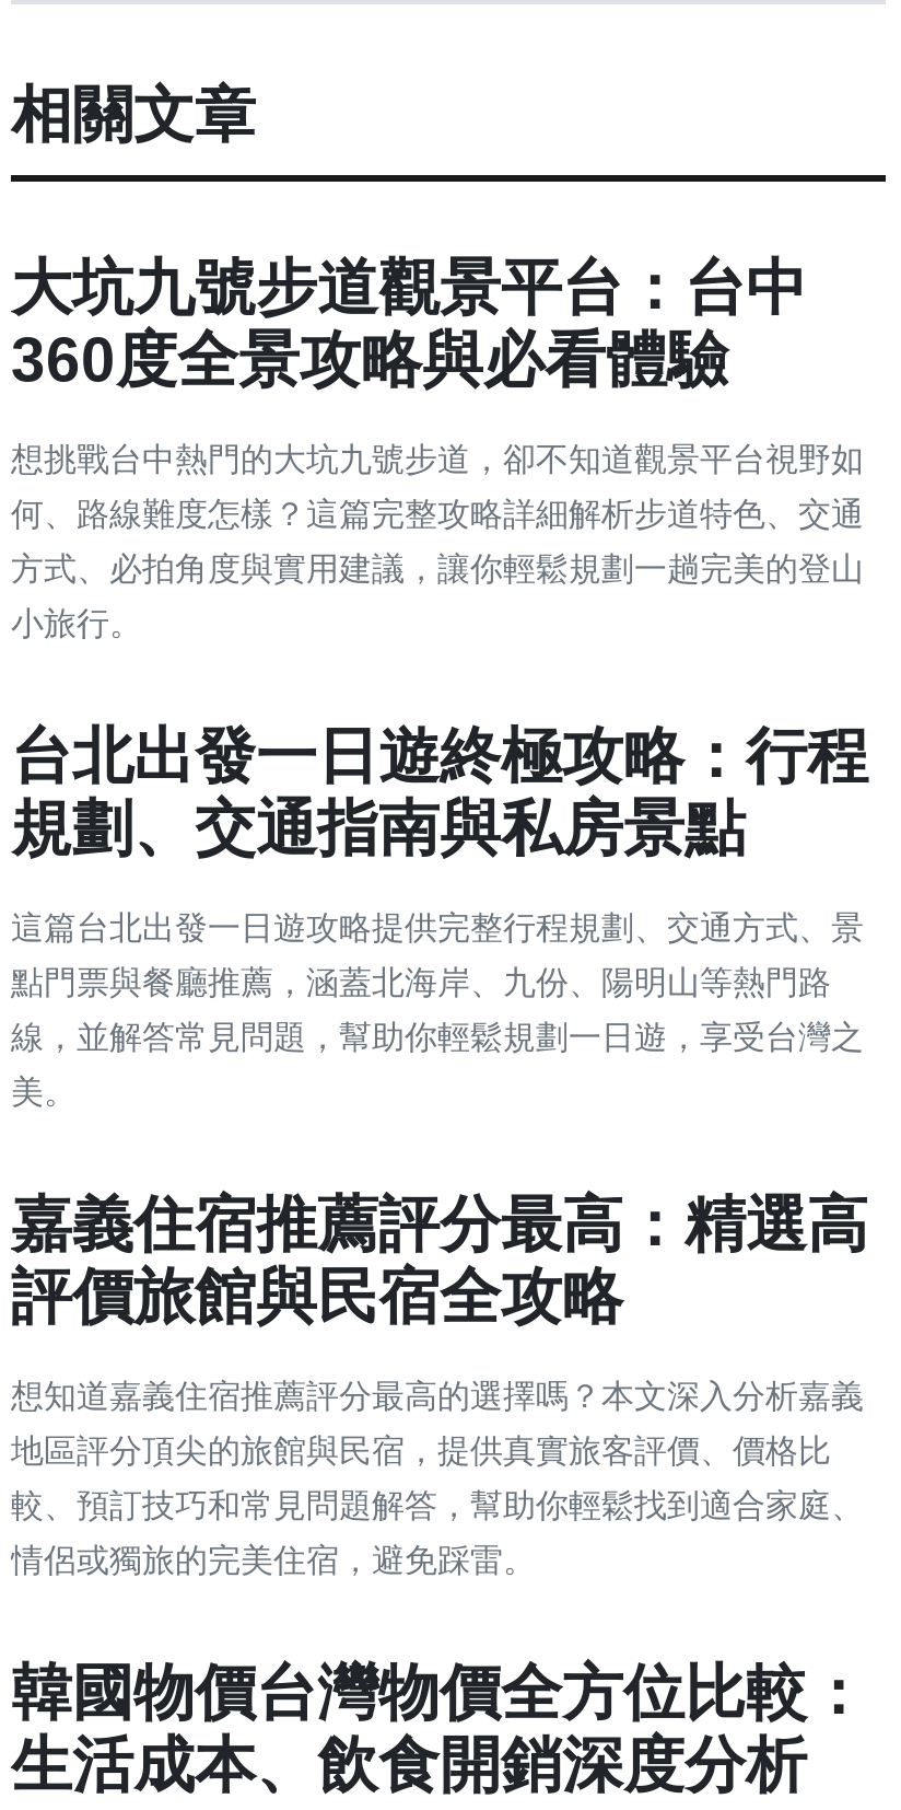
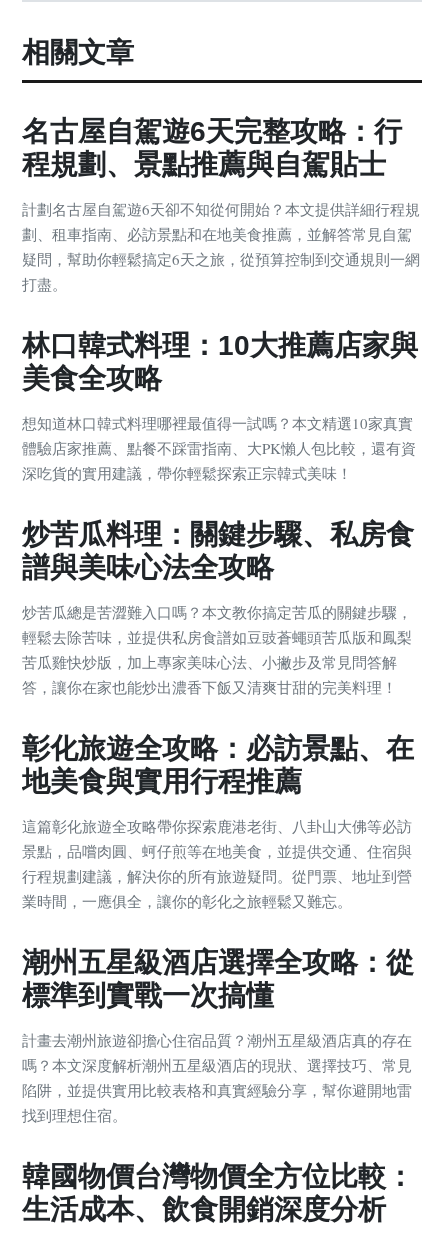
[11,254,868,1580] 大坑九號步道觀景平台：台中 | 360度全景攻略與必看體驗 | 想挑戰台中熱門的大坑九號步道，卻不知道觀景平台視野如 | 何、路線難度怎樣？這篇完整攻略詳細解析步道特色、交通 | 方式、必拍角度與實用建議，讓你輕鬆規劃一趟完美的登山 | 小旅行。 | 台北出發一日遊終極攻略：行程 | 規劃、交通指南與私房景點 | 這篇台北出發一日遊攻略提供完整行程規劃、交通方式、景 | 點門票與餐廳推薦，涵蓋北海岸、九份、陽明山等熱門路 | 線，並解答常見問題，幫助你輕鬆規劃一日遊，享受台灣之 | 美。 | 嘉義住宿推薦評分最高：精選高 | 評價旅館與民宿全攻略 | 想知道嘉義住宿推薦評分最高的選擇嗎？本文深入分析嘉義 | 地區評分頂尖的旅館與民宿，提供真實旅客評價、價格比 | 較、預訂技巧和常見問題解答，幫助你輕鬆找到適合家庭、 | 情侶或獨旅的完美住宿，避免踩雷。 -> [22,116,420,1125] 名古屋自駕遊6天完整攻略：行 | 程規劃、景點推薦與自駕貼士 | 計劃名古屋自駕遊6天卻不知從何開始？本文提供詳細行程規 | 劃、租車指南、必訪景點和在地美食推薦，並解答常見自駕 | 疑問，幫助你輕鬆搞定6天之旅，從預算控制到交通規則一網 | 打盡。 | 林口韓式料理：10大推薦店家與 | 美食全攻略 | 想知道林口韓式料理哪裡最值得一試嗎？本文精選10家真實 | 體驗店家推薦、點餐不踩雷指南、大PK懶人包比較，還有資 | 深吃貨的實用建議，帶你輕鬆探索正宗韓式美味！ | 炒苦瓜料理：關鍵步驟、私房食 | 譜與美味心法全攻略 | 炒苦瓜總是苦澀難入口嗎？本文教你搞定苦瓜的關鍵步驟， | 輕鬆去除苦味，並提供私房食譜如豆豉蒼蠅頭苦瓜版和鳳梨 | 苦瓜雞快炒版，加上專家美味心法、小撇步及常見問答解 | 答，讓你在家也能炒出濃香下飯又清爽甘甜的完美料理！ | 彰化旅遊全攻略：必訪景點、在 | 地美食與實用行程推薦 | 這篇彰化旅遊全攻略帶你探索鹿港老街、八卦山大佛等必訪 | 景點，品嚐肉圓、蚵仔煎等在地美食，並提供交通、住宿與 | 行程規劃建議，解決你的所有旅遊疑問。從門票、地址到營 | 業時間，一應俱全，讓你的彰化之旅輕鬆又難忘。 | 潮州五星級酒店選擇全攻略：從 | 標準到實戰一次搞懂 | 計畫去潮州旅遊卻擔心住宿品質？潮州五星級酒店真的存在 | 嗎？本文深度解析潮州五星級酒店的現狀、選擇技巧、常見 | 陷阱，並提供實用比較表格和真實經驗分享，幫你避開地雷 | 找到理想住宿。

